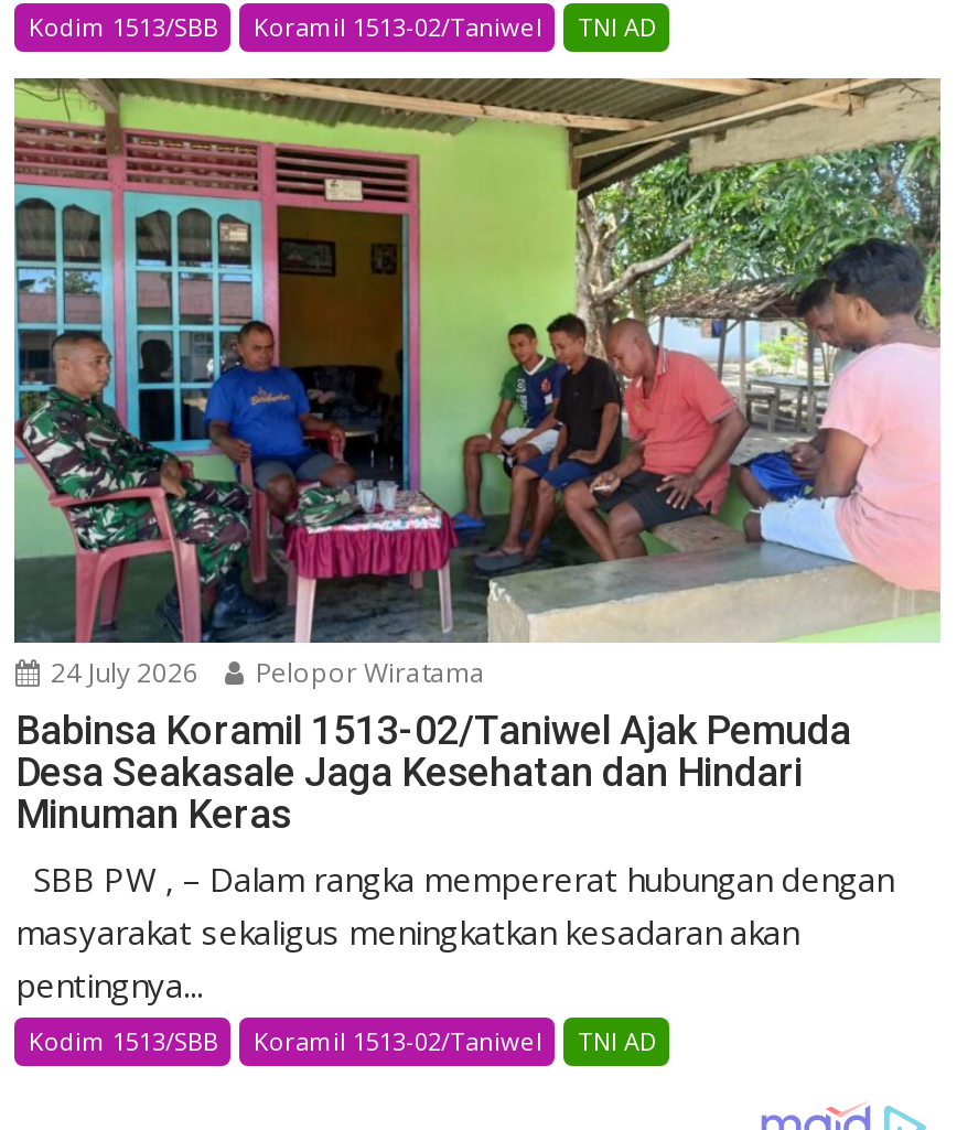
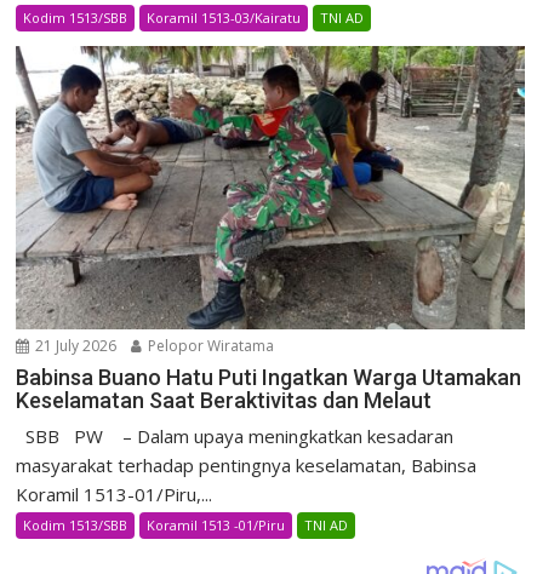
[254,10,542,43] Koramil 1513-02/Taniwel -> [147,8,301,26] Koramil 1513-03/Kairatu
[12,75,940,692] [image] | 24 July 2026 Pelopor Wiratama -> [16,45,526,356] [image] | 21 July 2026 Pelopor Wiratama
[15,708,893,1008] Babinsa Koramil 1513-02/Taniwel Ajak Pemuda | Desa Seakasale Jaga Kesehatan dan Hindari | Minuman Keras | SBB PW , – Dalam rangka mempererat hubungan dengan | masyarakat sekaligus meningkatkan kesadaran akan | pentingnya... -> [16,365,522,506] Babinsa Buano Hatu Puti Ingatkan Warga Utamakan | Keselamatan Saat Beraktivitas dan Melaut | SBB PW – Dalam upaya meningkatkan kesadaran | masyarakat terhadap pentingnya keselamatan, Babinsa | Koramil 1513-01/Piru,...
[254,1025,542,1058] Koramil 1513-02/Taniwel -> [147,516,285,534] Koramil 1513 -01/Piru

